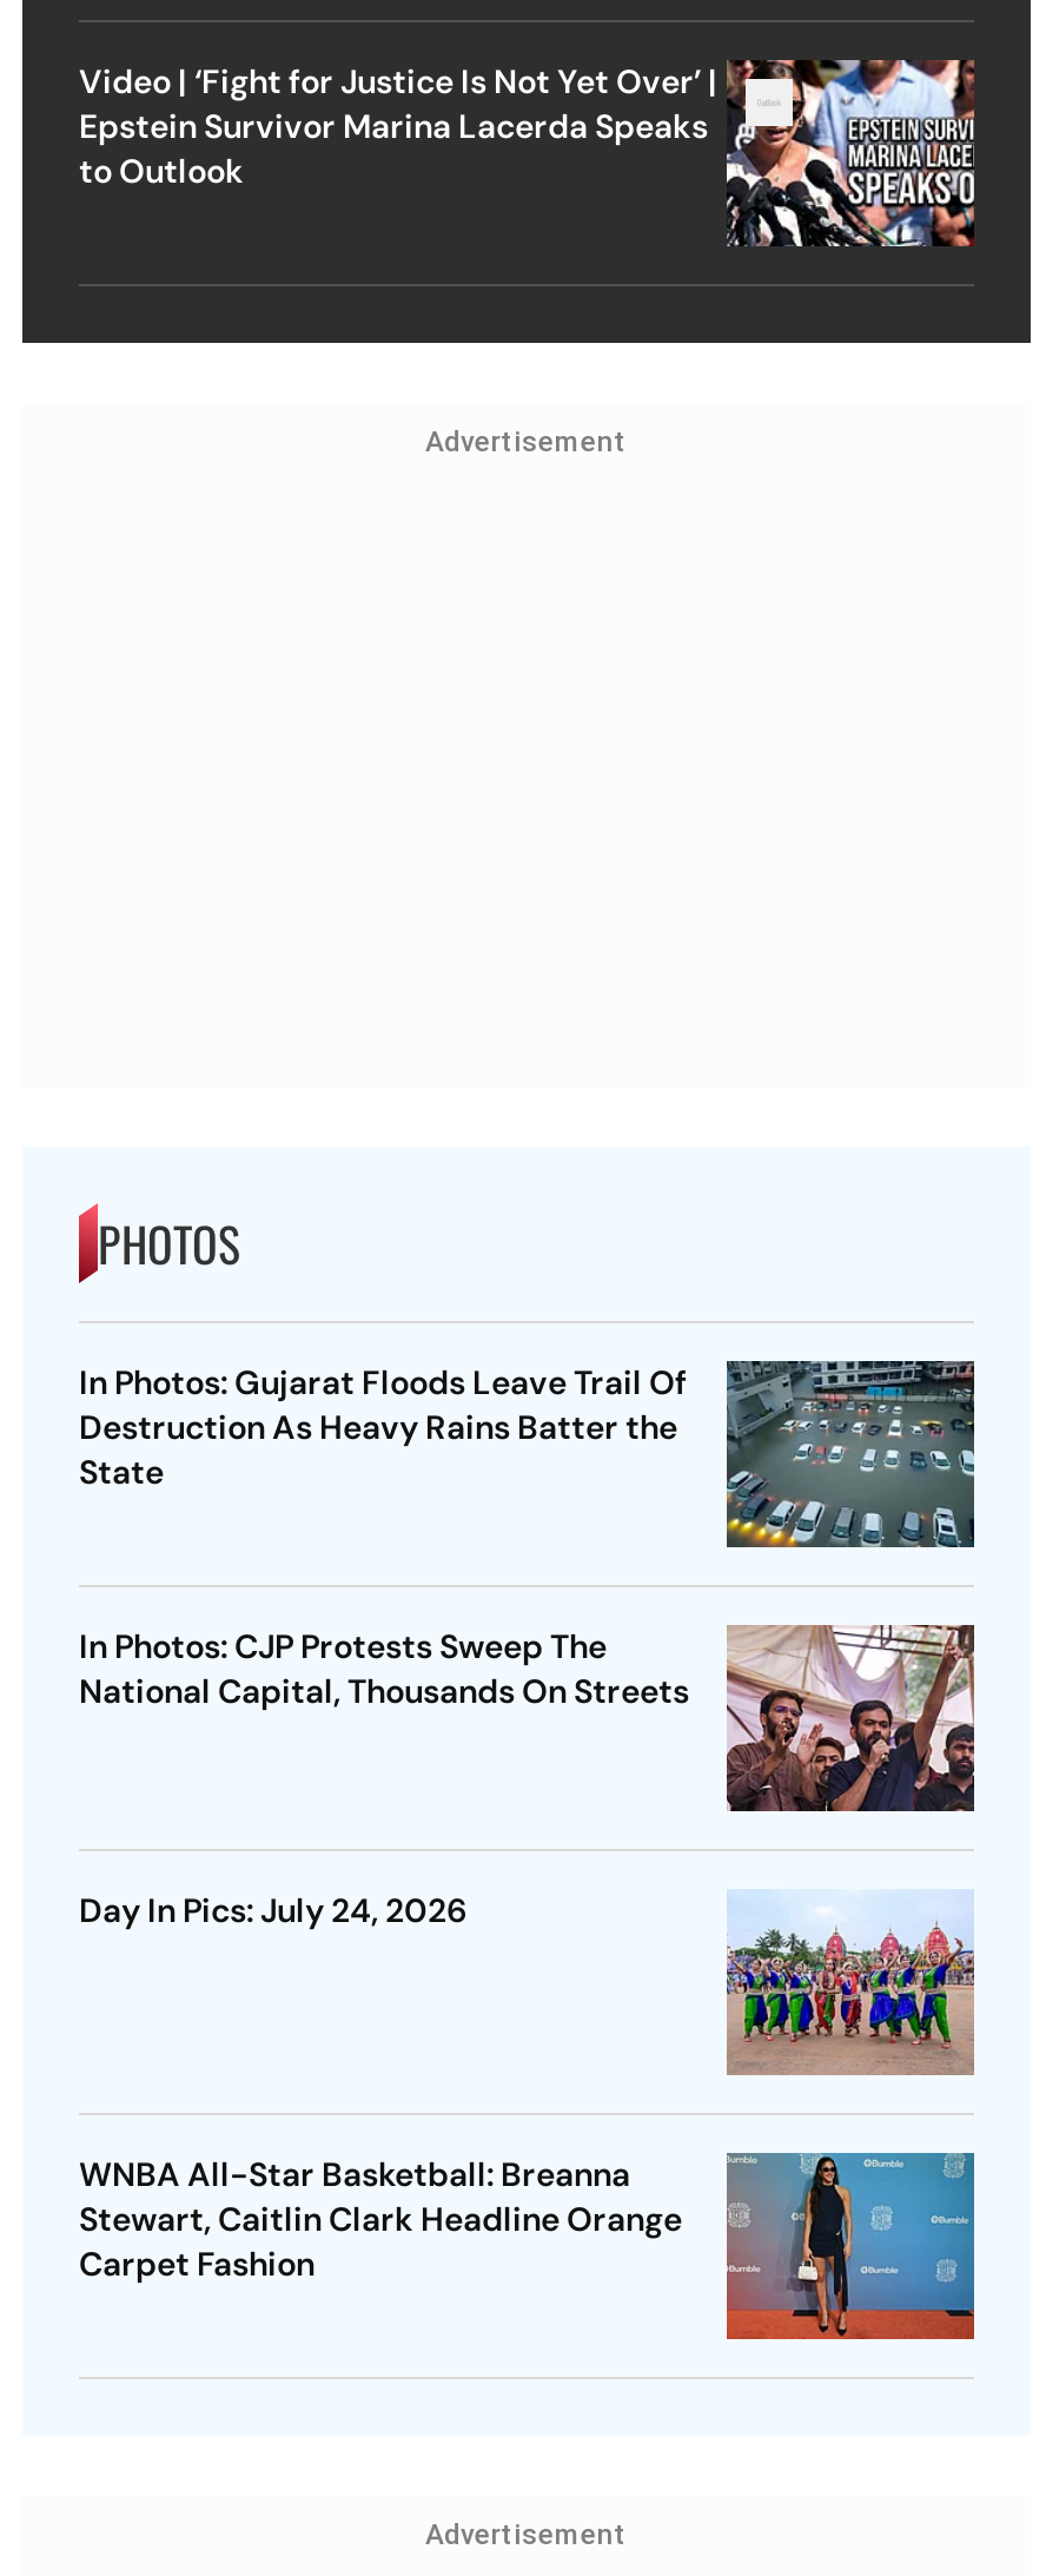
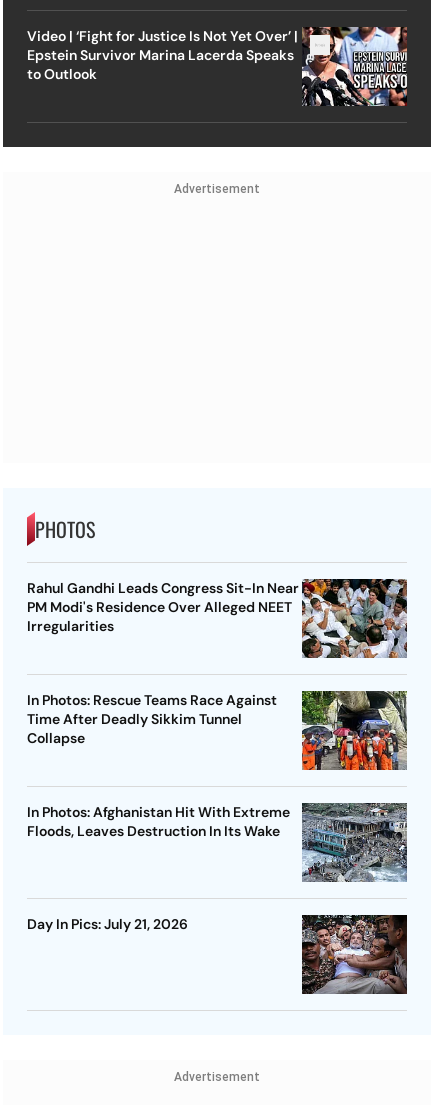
[79,1359,974,1550] [image] | In Photos: Gujarat Floods Leave Trail Of | Destruction As Heavy Rains Batter the | State -> [27,578,407,659] [image] | Rahul Gandhi Leads Congress Sit-In Near | PM Modi's Residence Over Alleged NEET | Irregularities
[79,1623,977,1814] [image] | In Photos: CJP Protests Sweep The | National Capital, Thousands On Streets -> [27,690,408,771] [image] | In Photos: Rescue Teams Race Against | Time After Deadly Sikkim Tunnel | Collapse
[79,1888,468,1931] Day In Pics: July 24, 2026 -> [27,803,290,840] In Photos: Afghanistan Hit With Extreme | Floods, Leaves Destruction In Its Wake
[727,1889,977,2075] [image] -> [302,802,408,883] [image]
[79,2152,682,2284] WNBA All-Star Basketball: Breanna | Stewart, Caitlin Clark Headline Orange | Carpet Fashion -> [27,915,188,933] Day In Pics: July 21, 2026
[724,2151,977,2341] [image] -> [301,914,408,995] [image]

